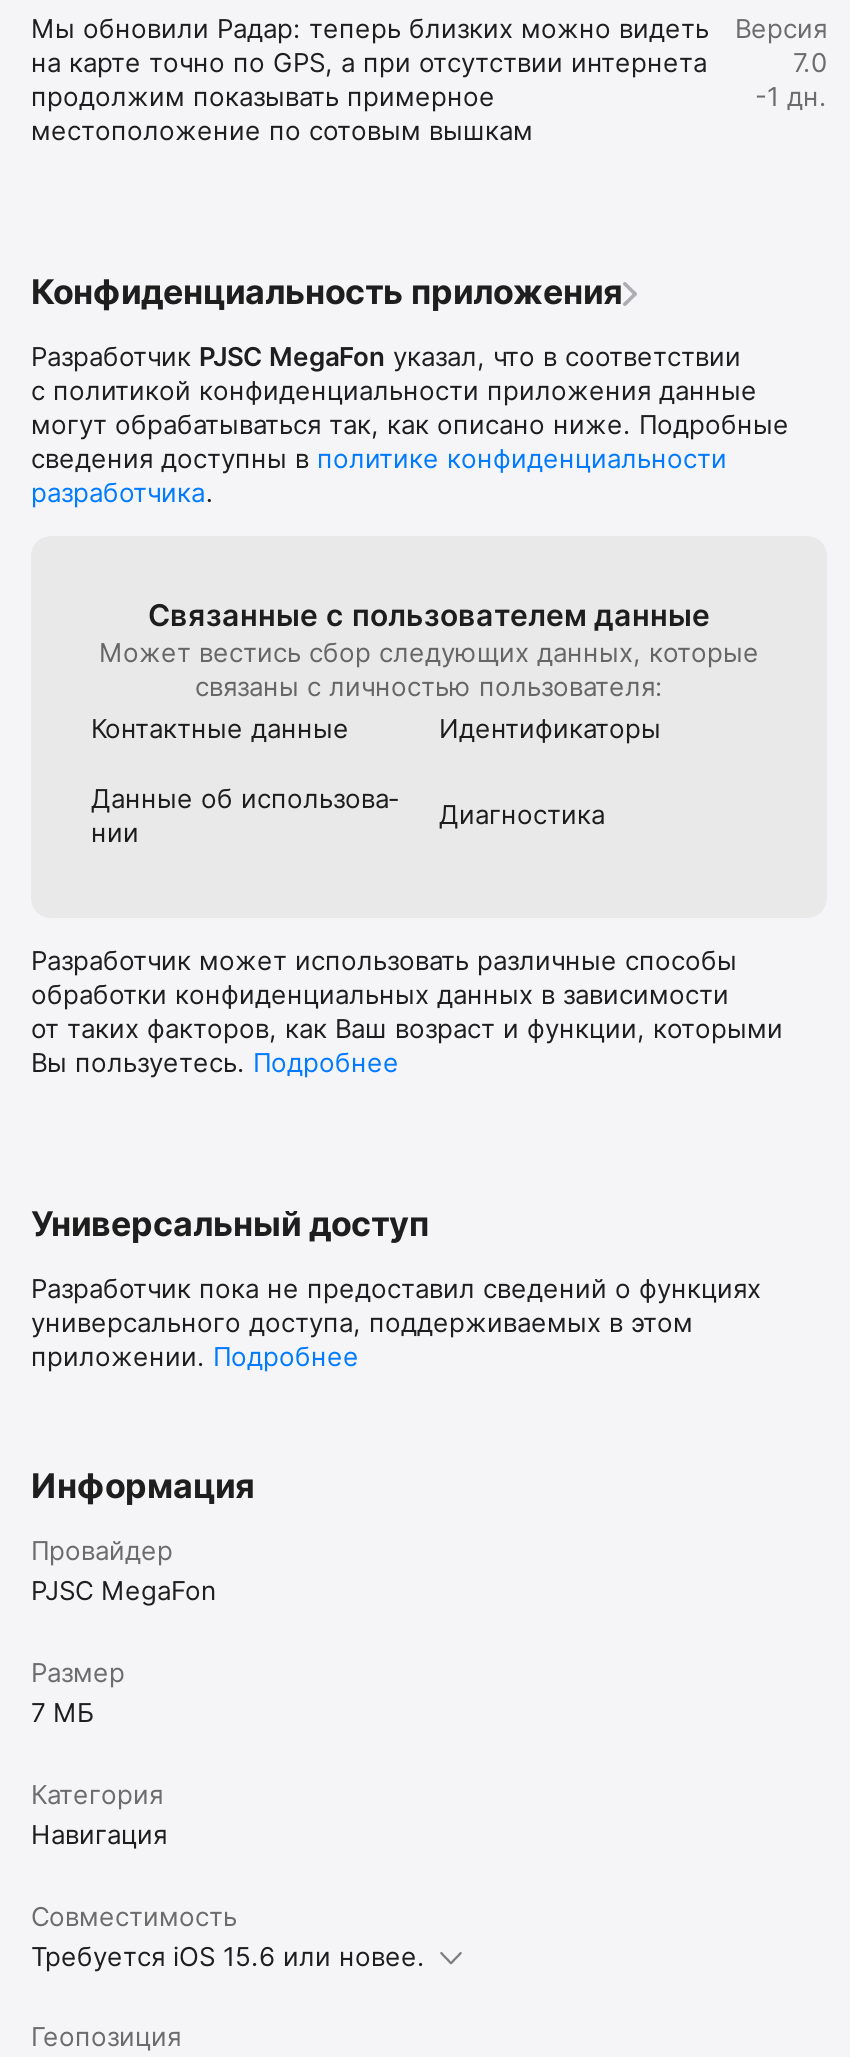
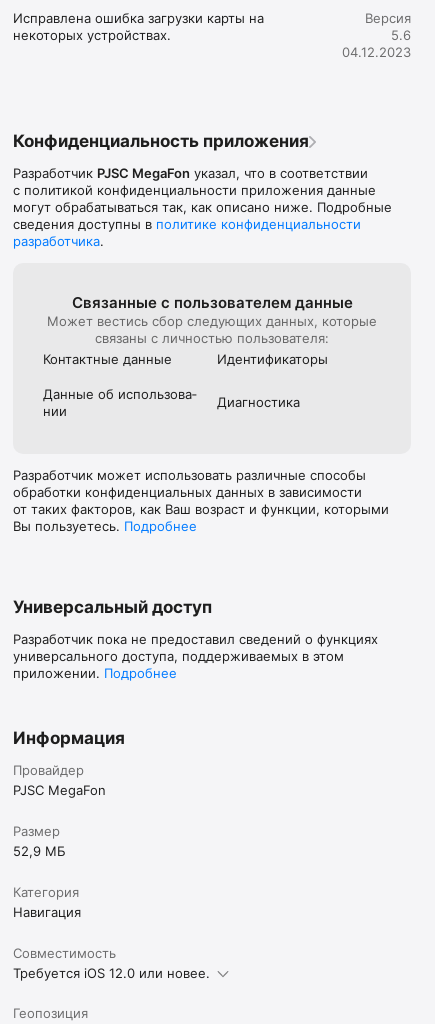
[31,11,717,145] Мы обновили Радар: теперь близких можно видеть | на карте точно по GPS, а при отсутствии интернета | продолжим показывать примерное | местоположение по сотовым вышкам -> [13,10,268,43] Исправлена ошибка загрузки карты на | некоторых устройствах.
[755,45,827,111] 7.0 | -1 дн. -> [342,27,411,60] 5.6 | 04.12.2023
[31,1695,95,1727] 7 МБ -> [13,843,66,859] 52,9 МБ
[31,1939,425,1971] Требуется iOS 15.6 или новее. -> [13,965,210,981] Требуется iOS 12.0 или новее.

